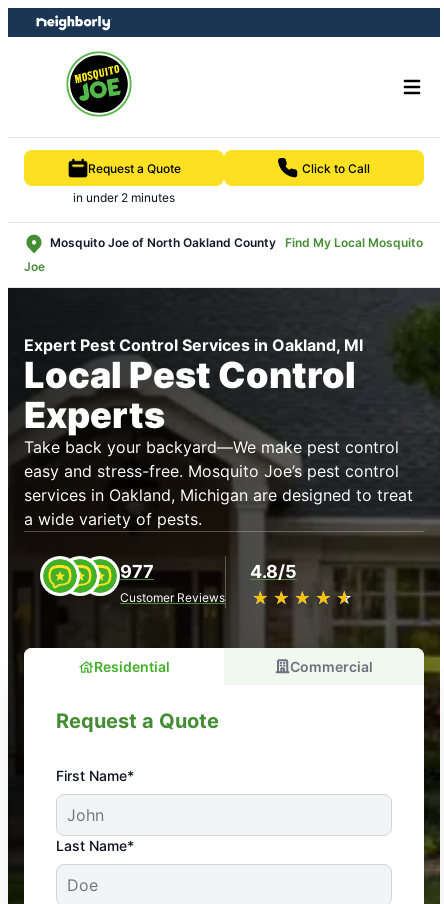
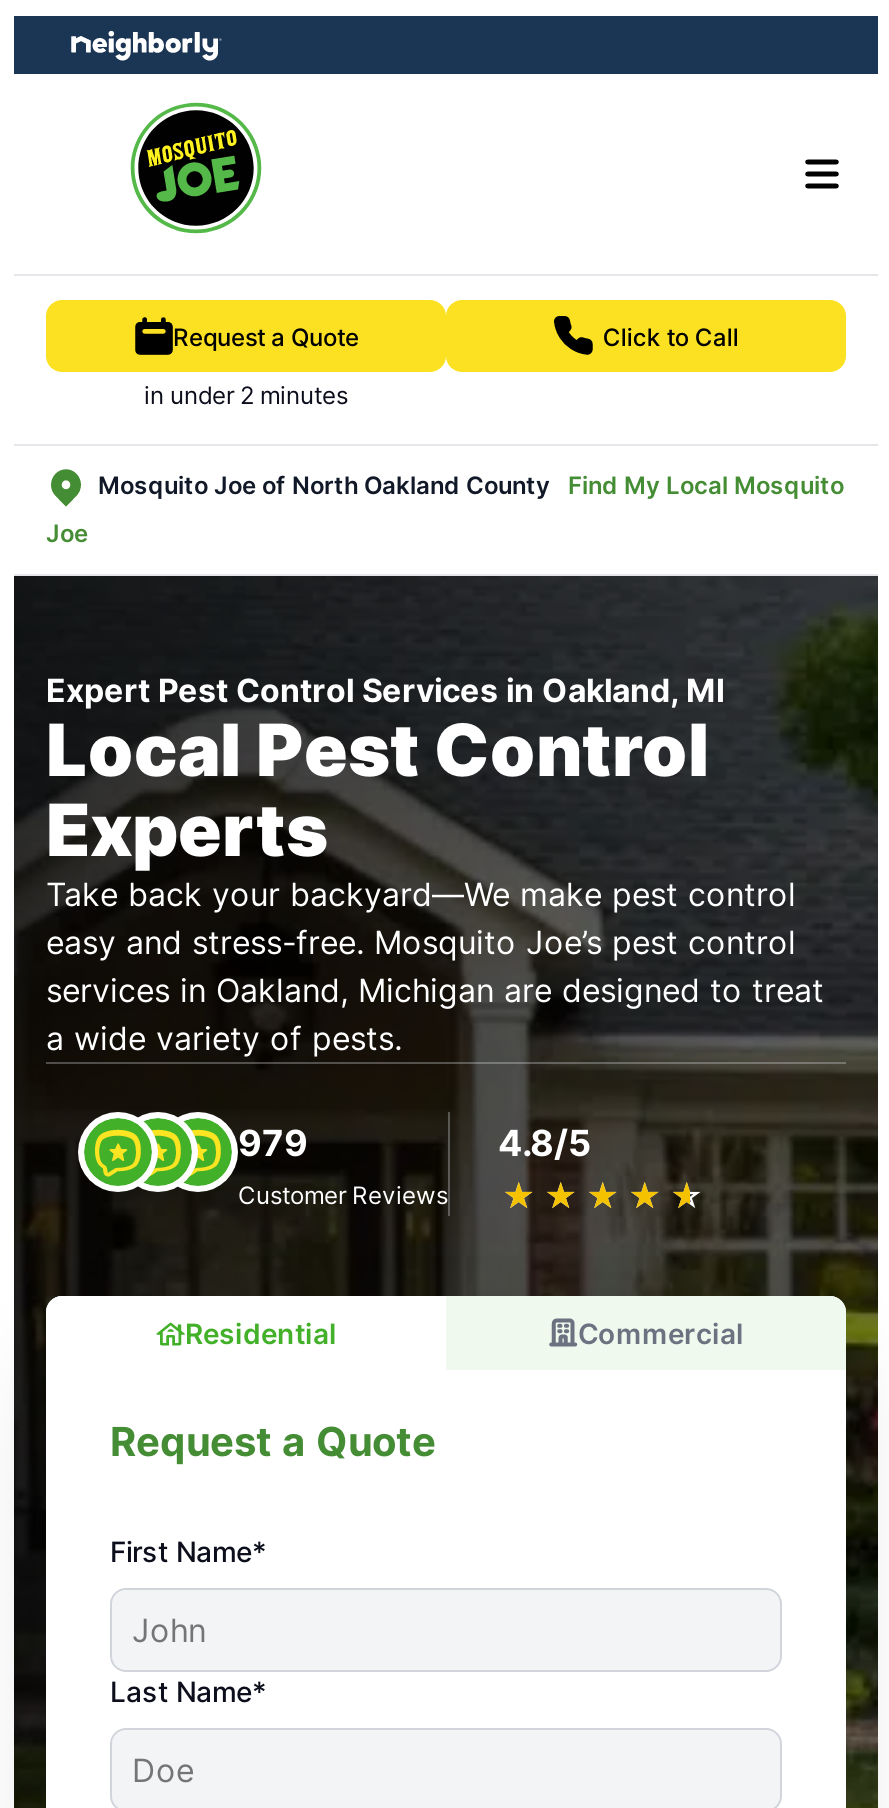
[120,561,154,582] 977 -> [238,1122,308,1164] 979

